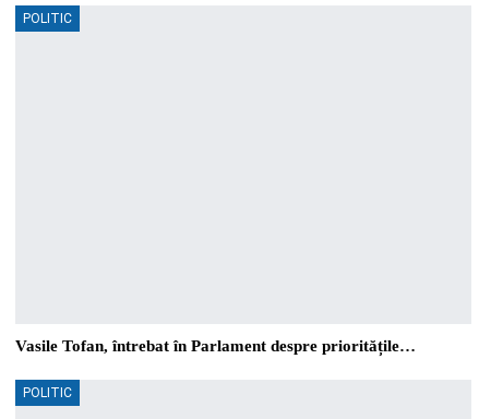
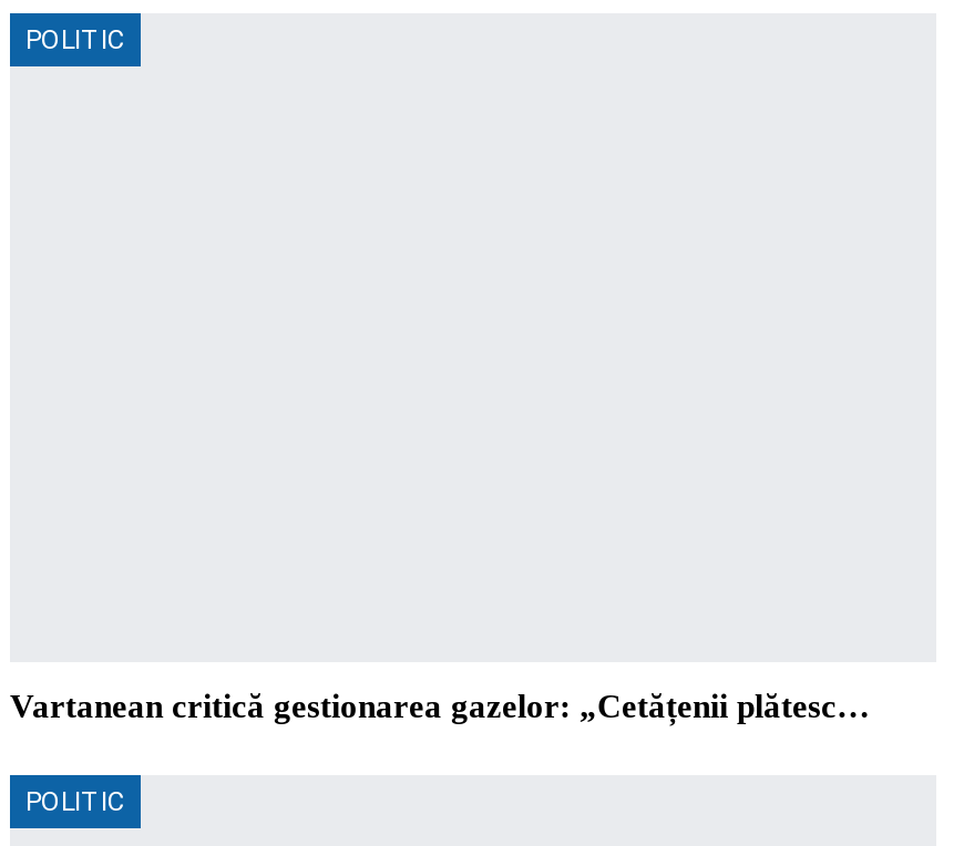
[15,337,416,355] Vasile Tofan, întrebat în Parlament despre prioritățile… -> [10,688,870,724] Vartanean critică gestionarea gazelor: „Cetățenii plătesc…

